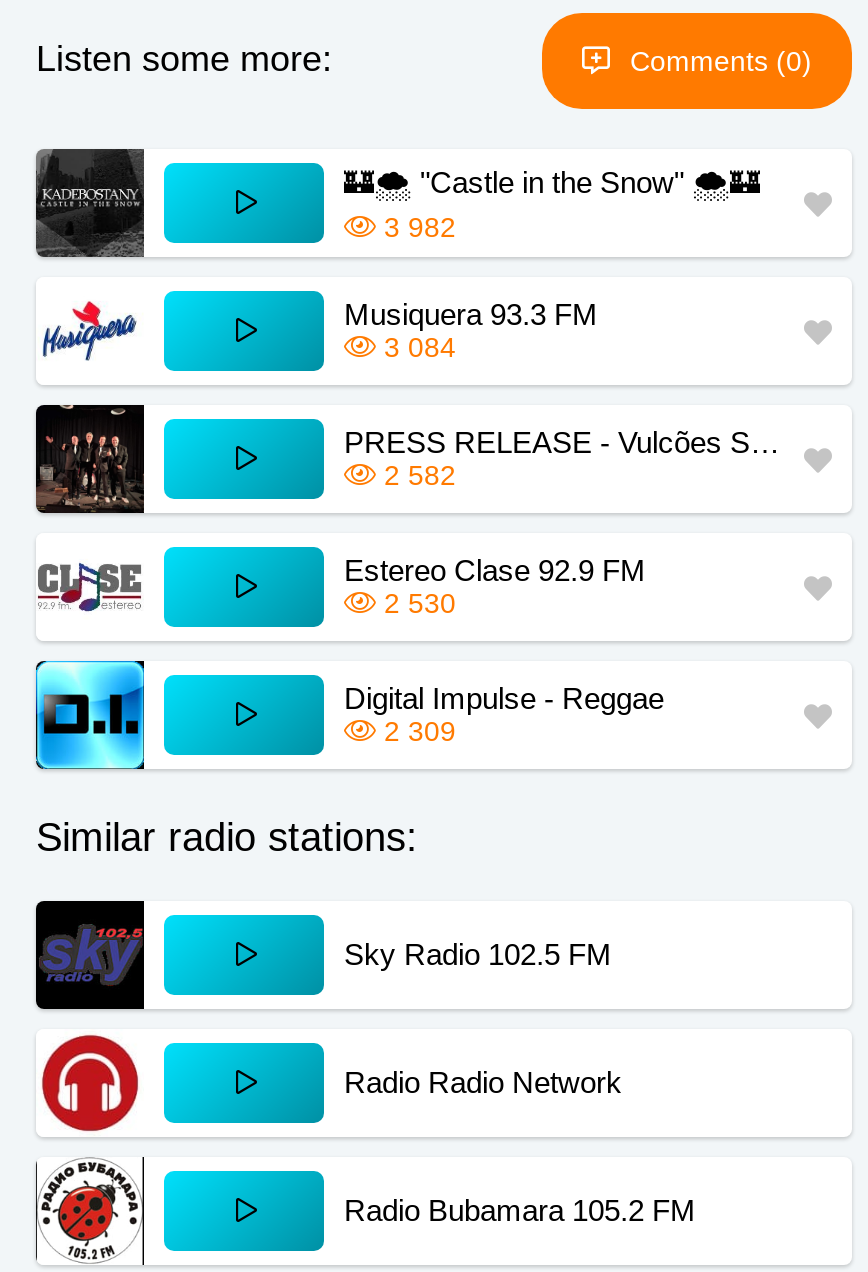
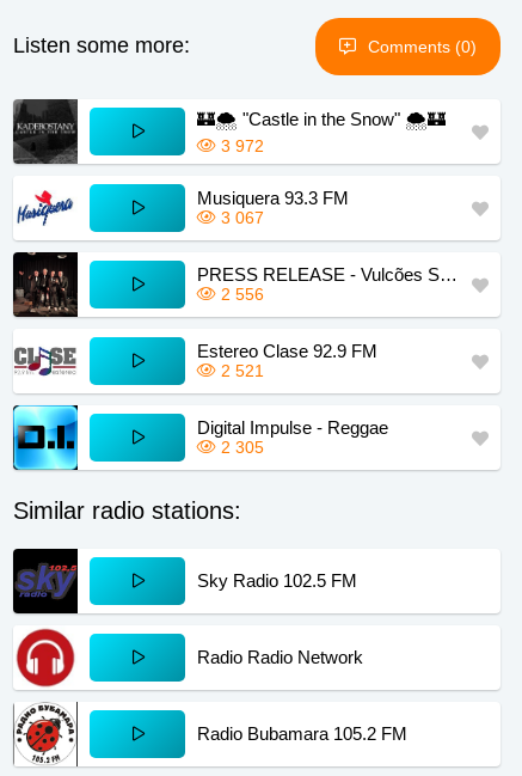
[376,212,456,244] 3 982 -> [216,137,264,156] 3 972
[376,332,456,364] 3 084 -> [216,209,264,228] 3 067
[376,460,456,492] 2 582 -> [216,285,264,304] 2 556
[376,588,456,620] 2 530 -> [216,362,264,381] 2 521
[376,716,456,748] 2 309 -> [216,438,264,457] 2 305

